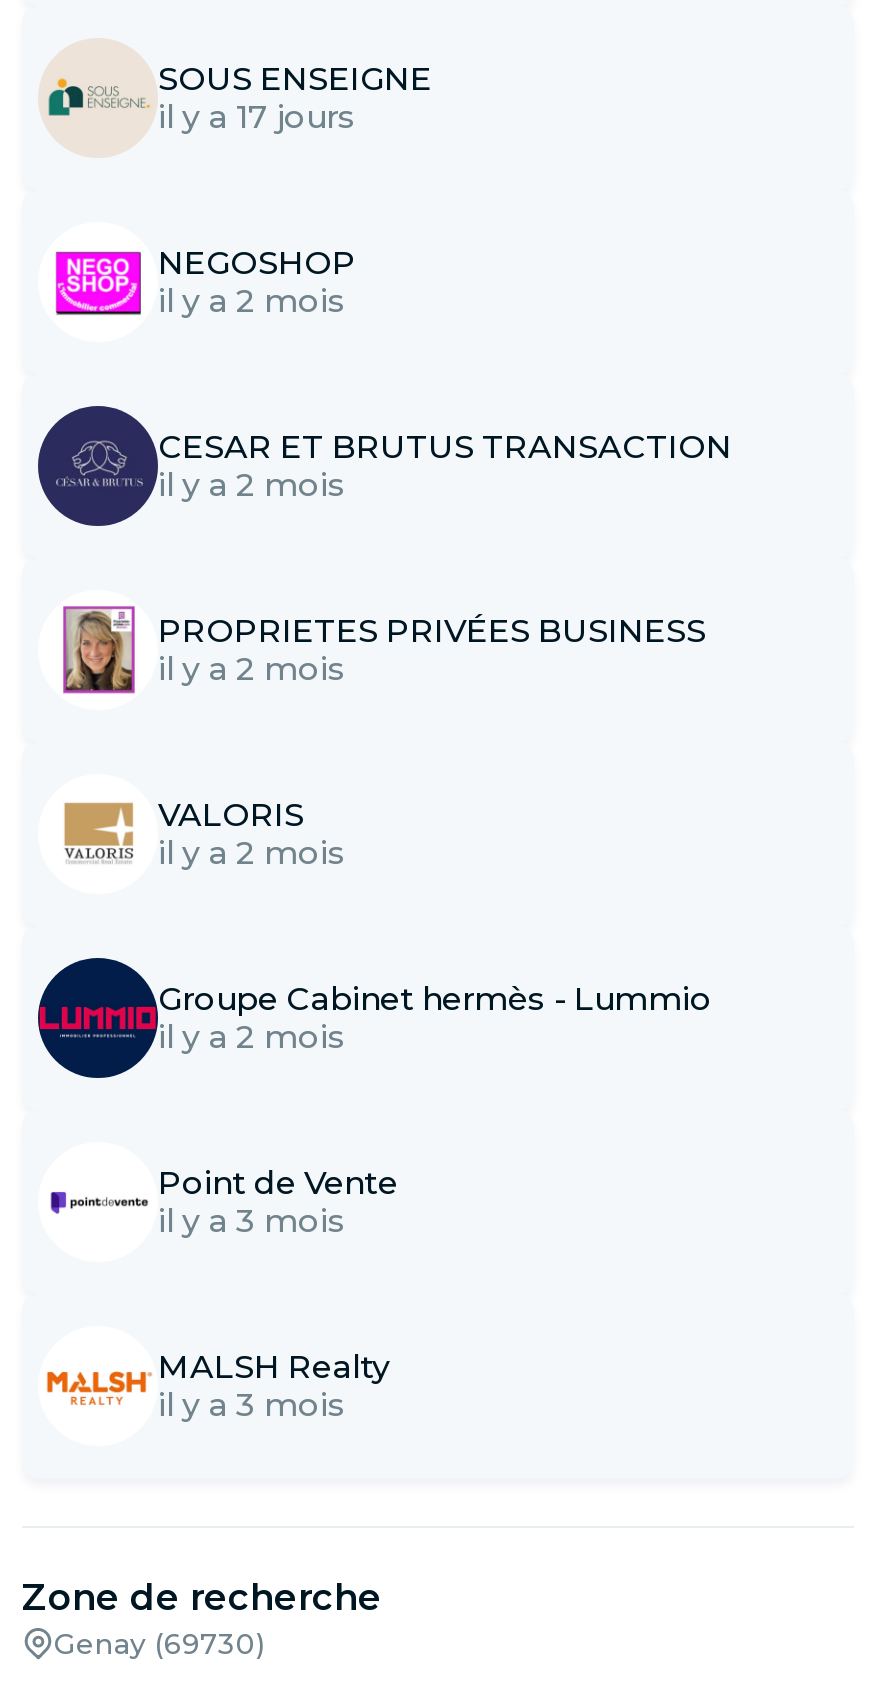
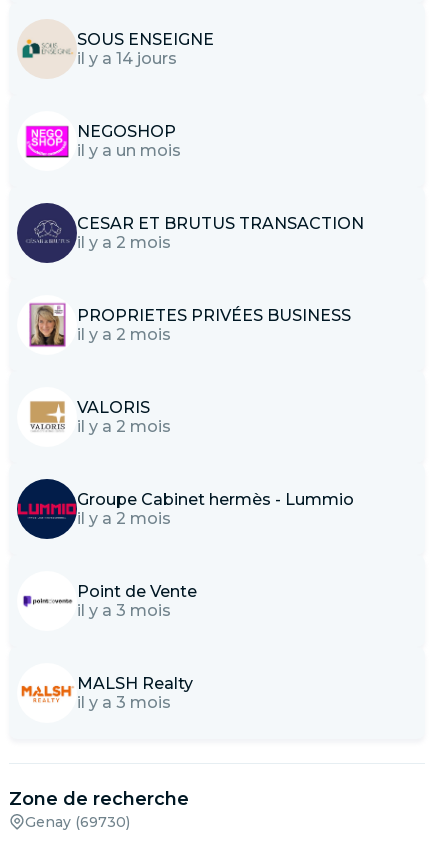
[158,98,356,136] il y a 17 jours -> [77,49,177,68] il y a 14 jours
[158,282,346,320] il y a 2 mois -> [77,141,181,160] il y a un mois

